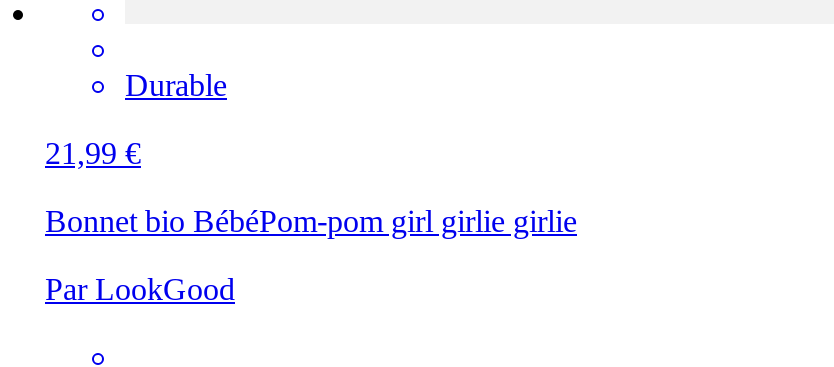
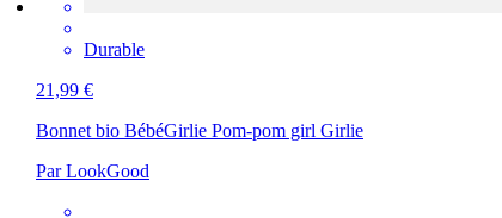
[45,204,577,238] Bonnet bio BébéPom-pom girl girlie girlie -> [36,120,363,140] Bonnet bio BébéGirlie Pom-pom girl Girlie

